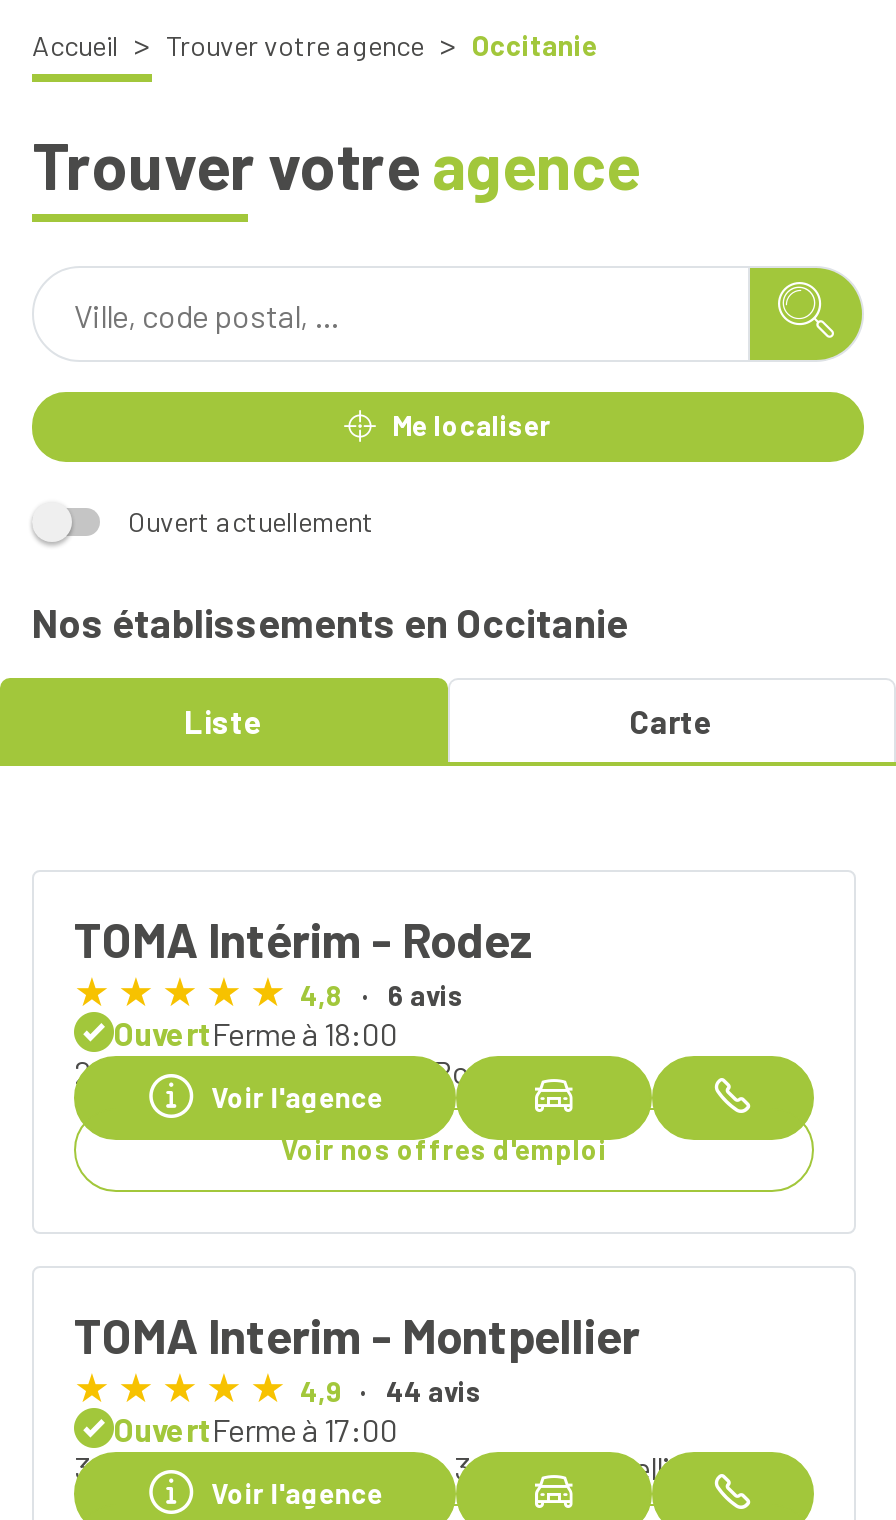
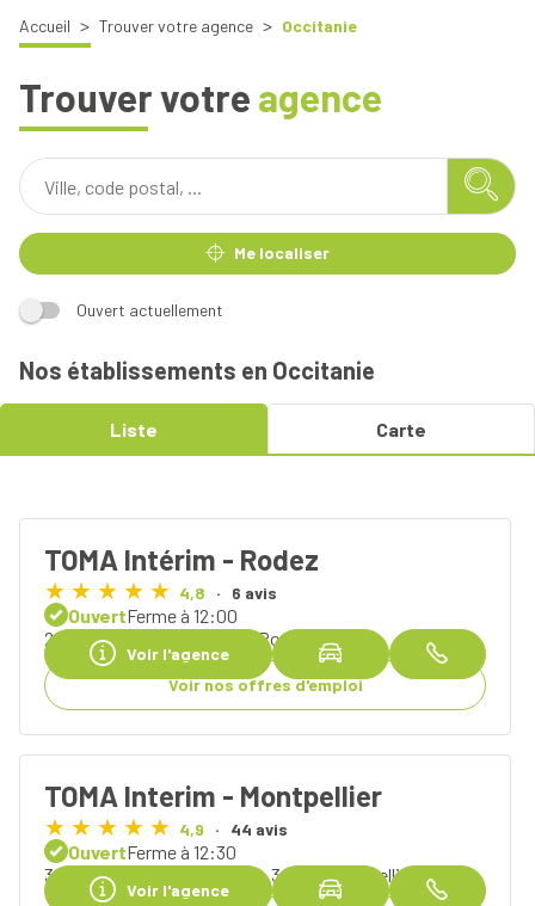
[114,1014,398,1052] OuvertFerme à 18:00 -> [68,604,238,627] OuvertFerme à 12:00
[114,1410,398,1448] OuvertFerme à 17:00 -> [68,840,236,863] OuvertFerme à 12:30

